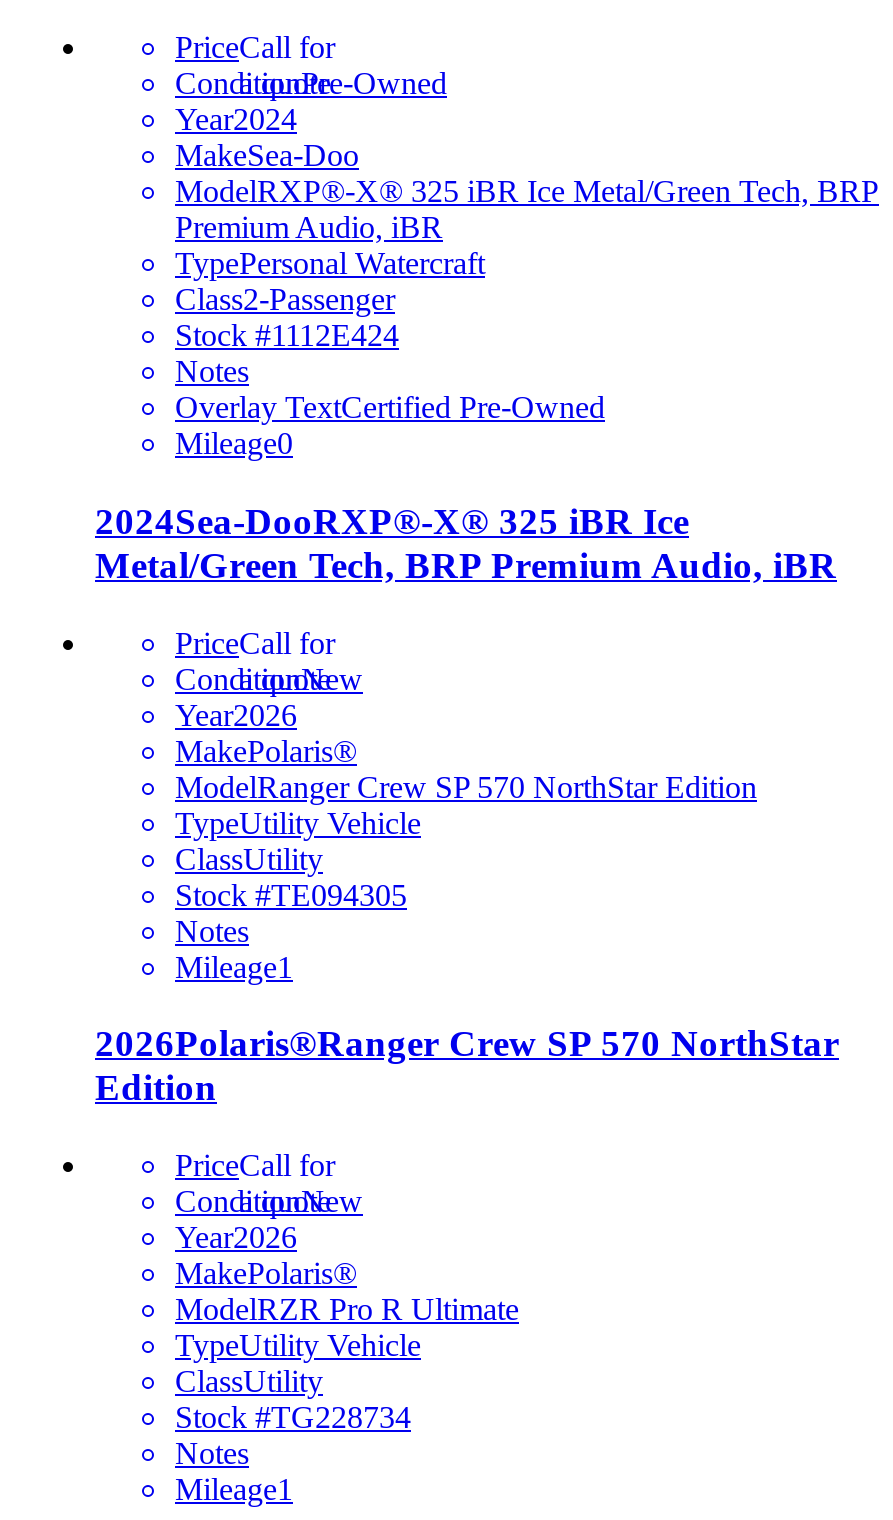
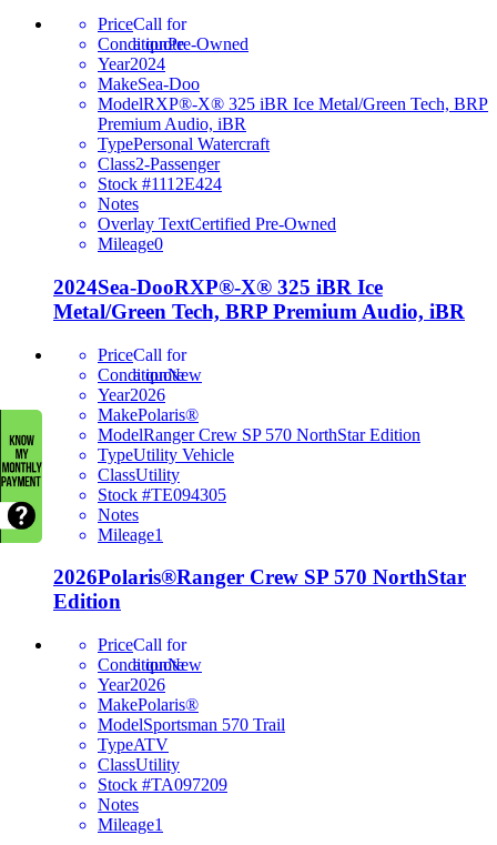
none -> [3,409,43,544] [image]
[175,1292,519,1362] ModelRZR Pro R Ultimate | TypeUtility Vehicle -> [98,715,285,754] ModelSportsman 570 Trail | TypeATV
[175,1400,411,1434] Stock #TG228734 -> [98,775,227,794] Stock #TA097209

